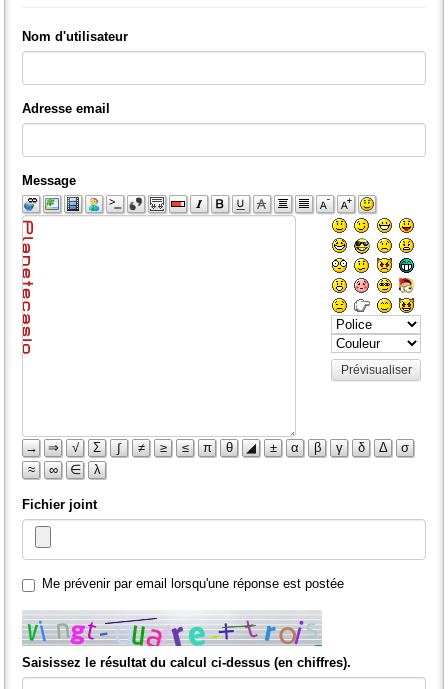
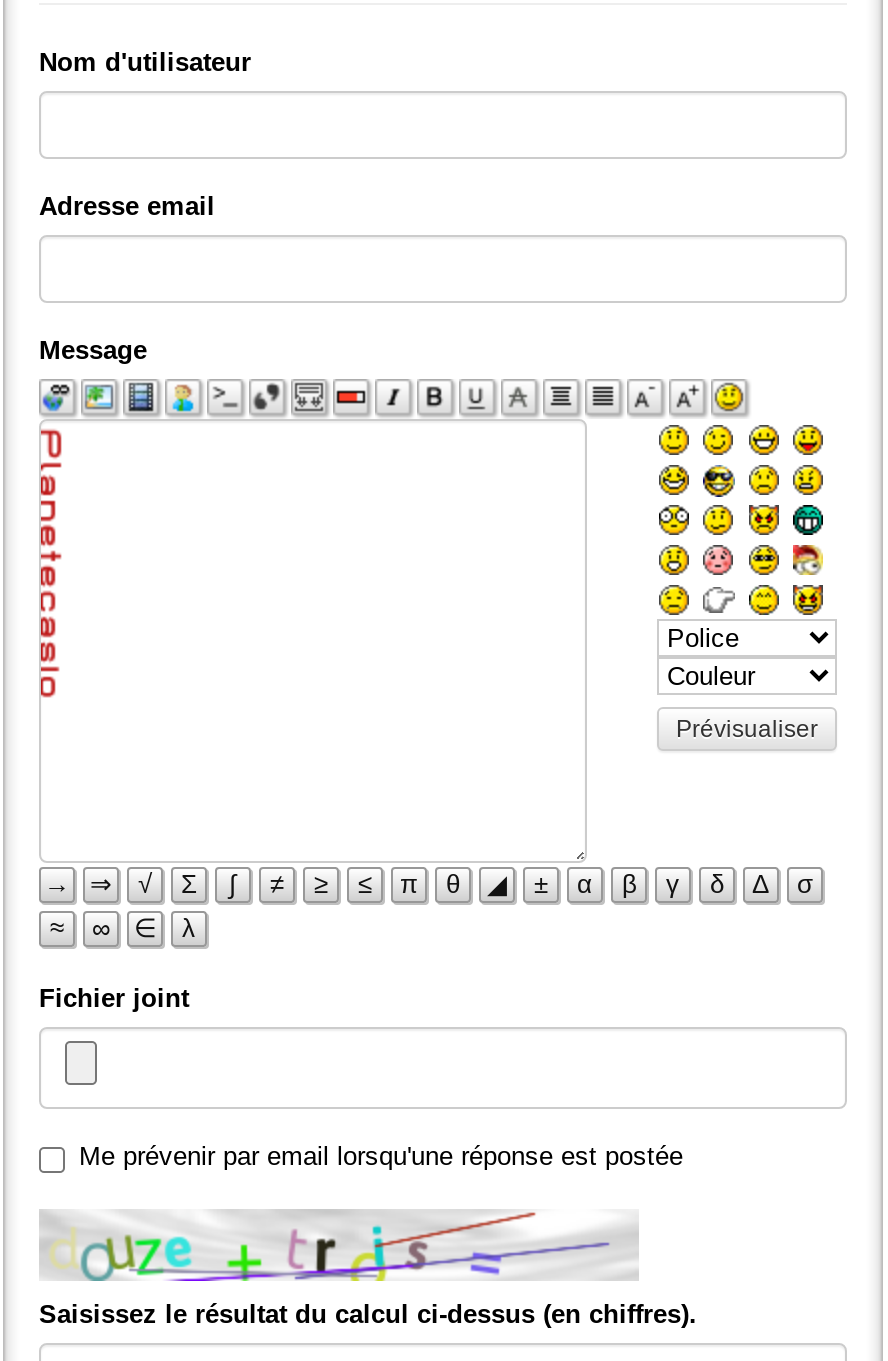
[23,610,322,647] [image] -> [43,1209,637,1283] [image]

